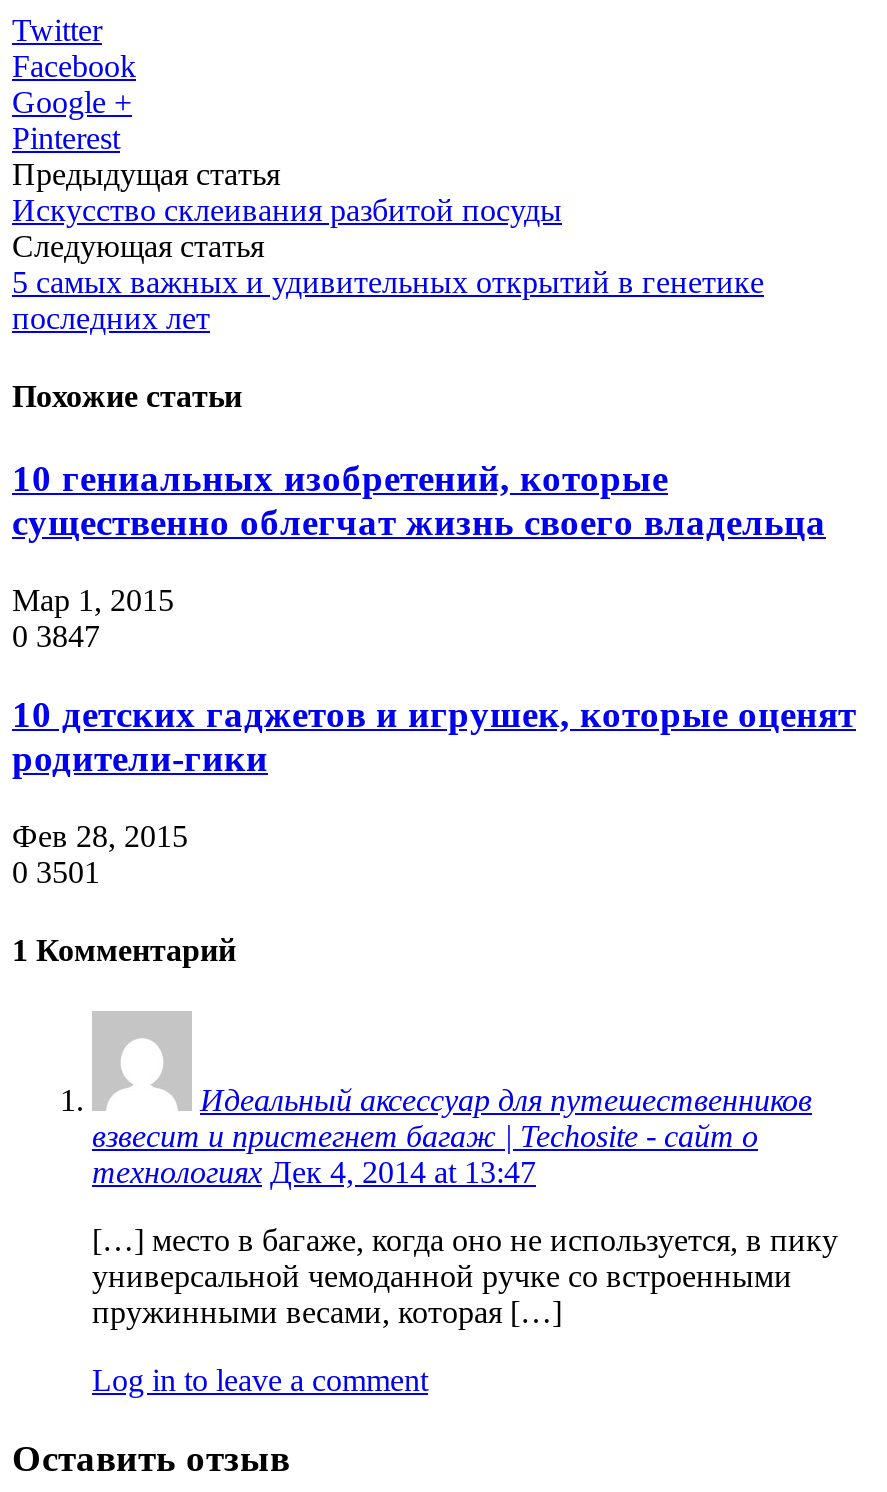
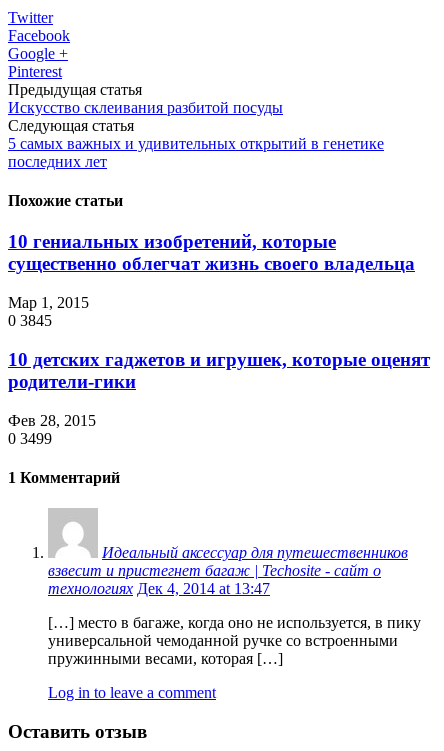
[12,619,100,653] 0 3847 -> [8,312,52,329] 0 3845
[12,854,100,888] 0 3501 -> [8,429,52,446] 0 3499

